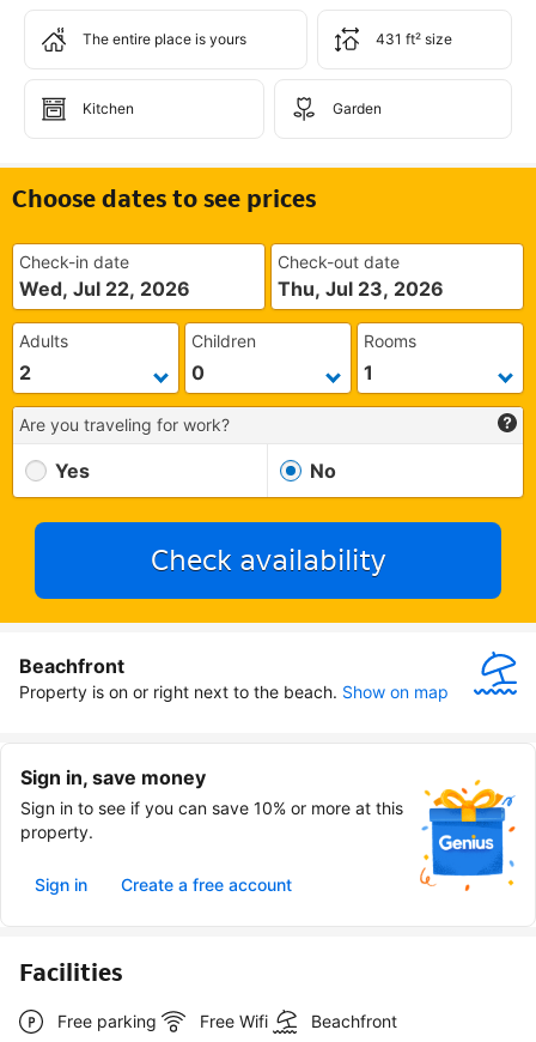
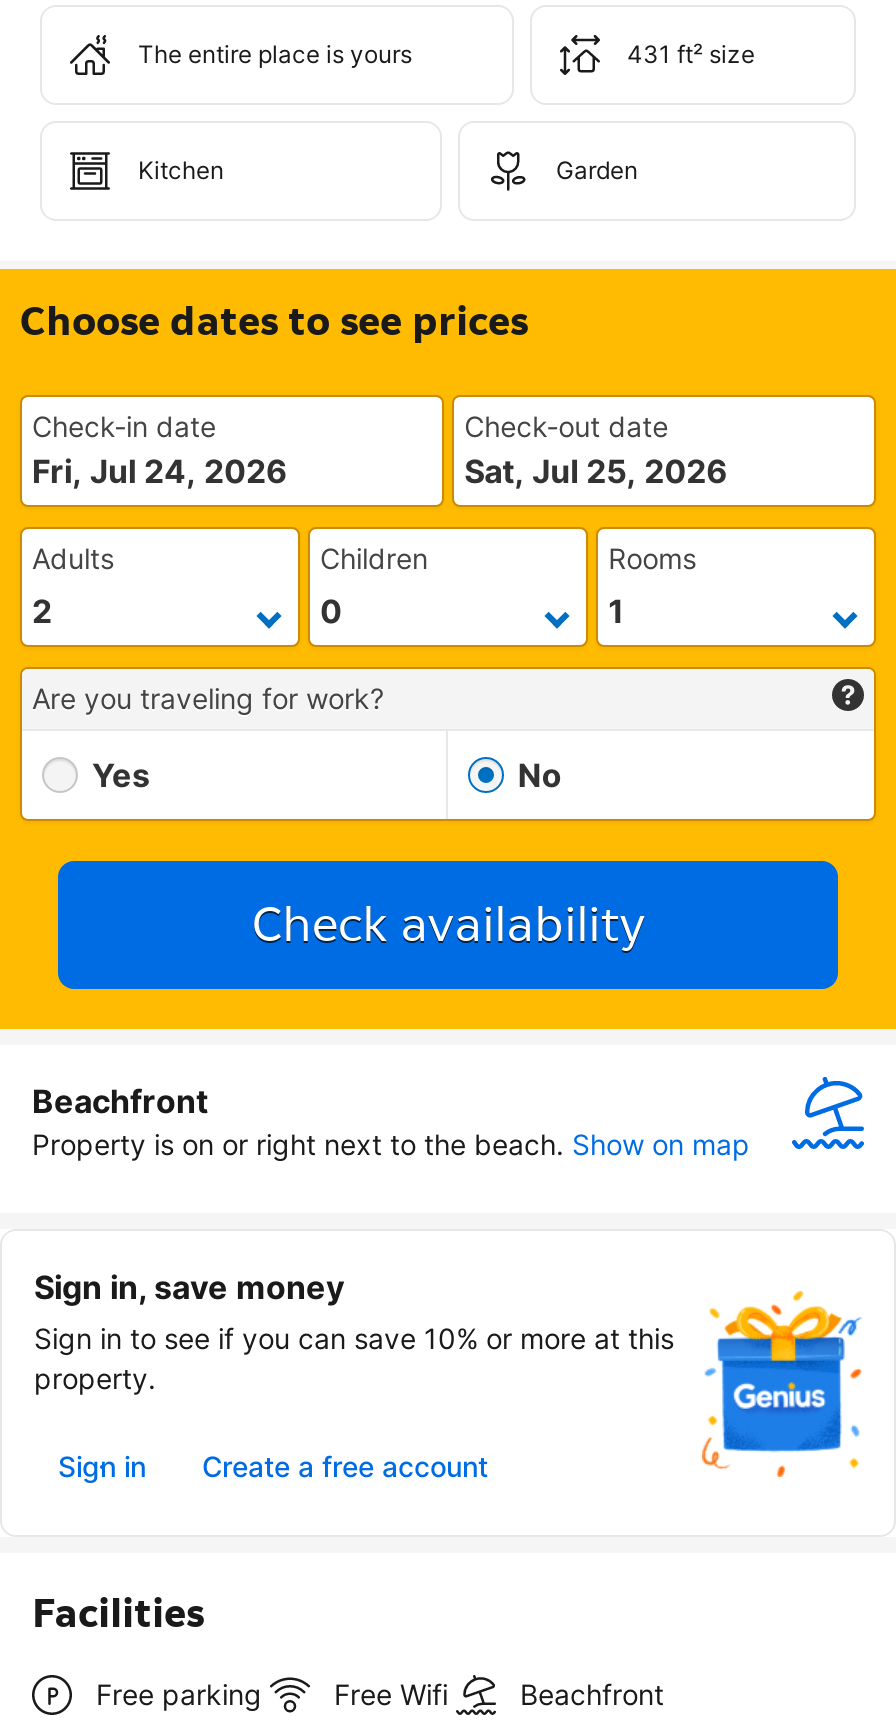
[19,277,190,301] Wed, Jul 22, 2026 -> [32,451,288,491] Fri, Jul 24, 2026
[278,277,444,301] Thu, Jul 23, 2026 -> [464,451,728,491] Sat, Jul 25, 2026

